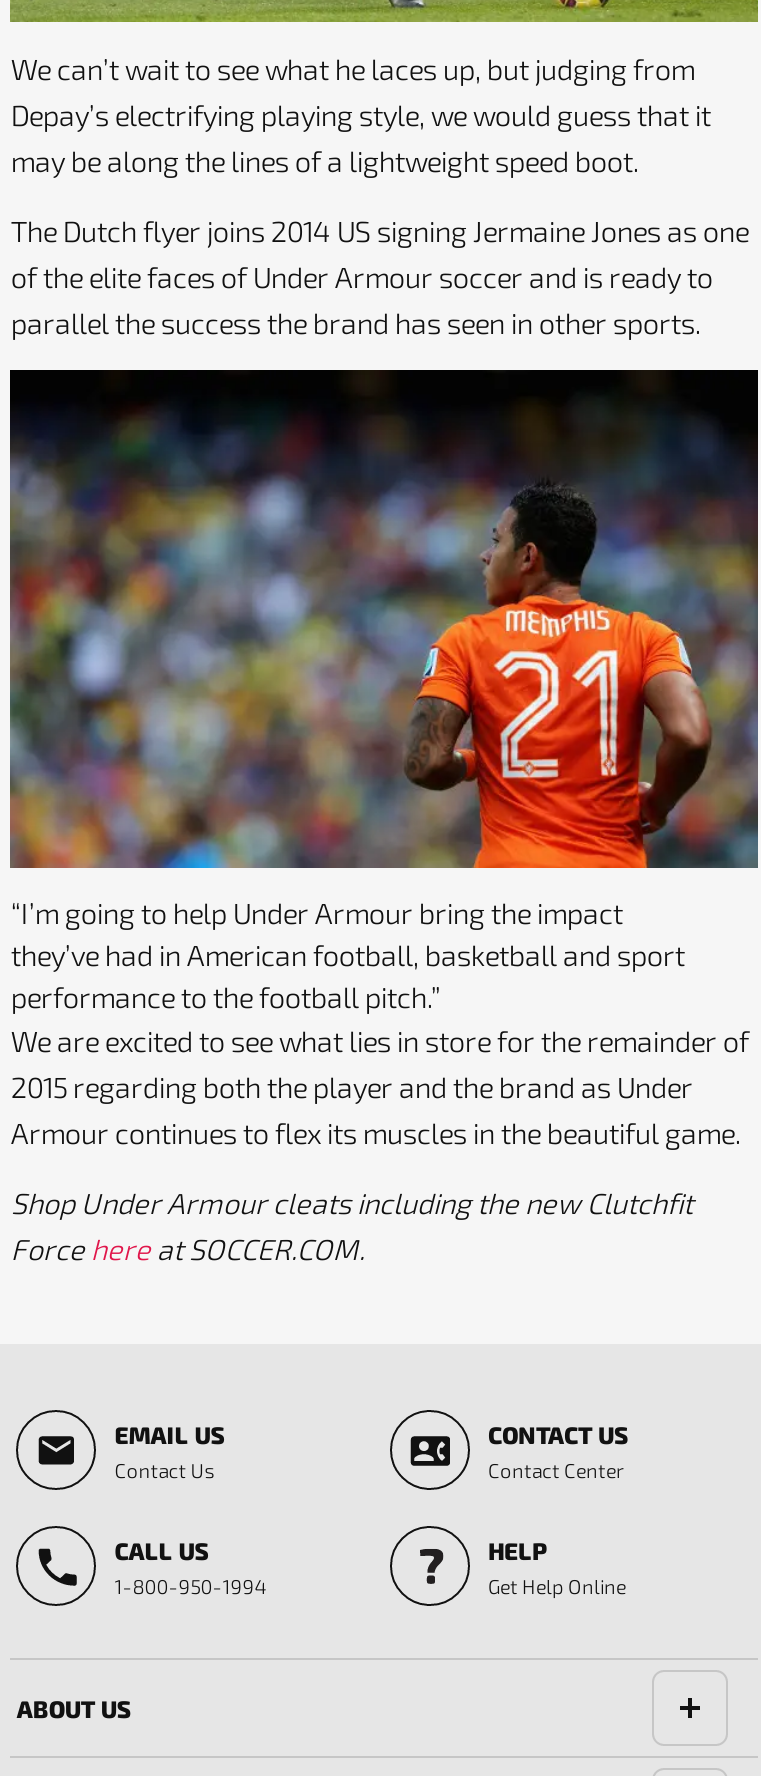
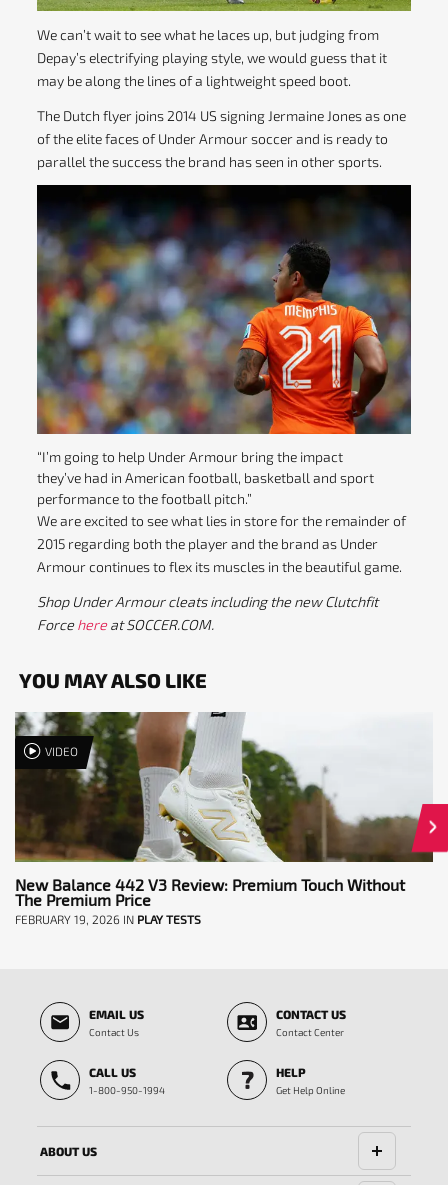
none -> [14,668,445,863] [image] | YOU MAY ALSO LIKE | VIDEO
none -> [15,875,405,926] New Balance 442 V3 Review: Premium Touch Without | The Premium Price | FEBRUARY 19, 2026 IN PLAY TESTS

